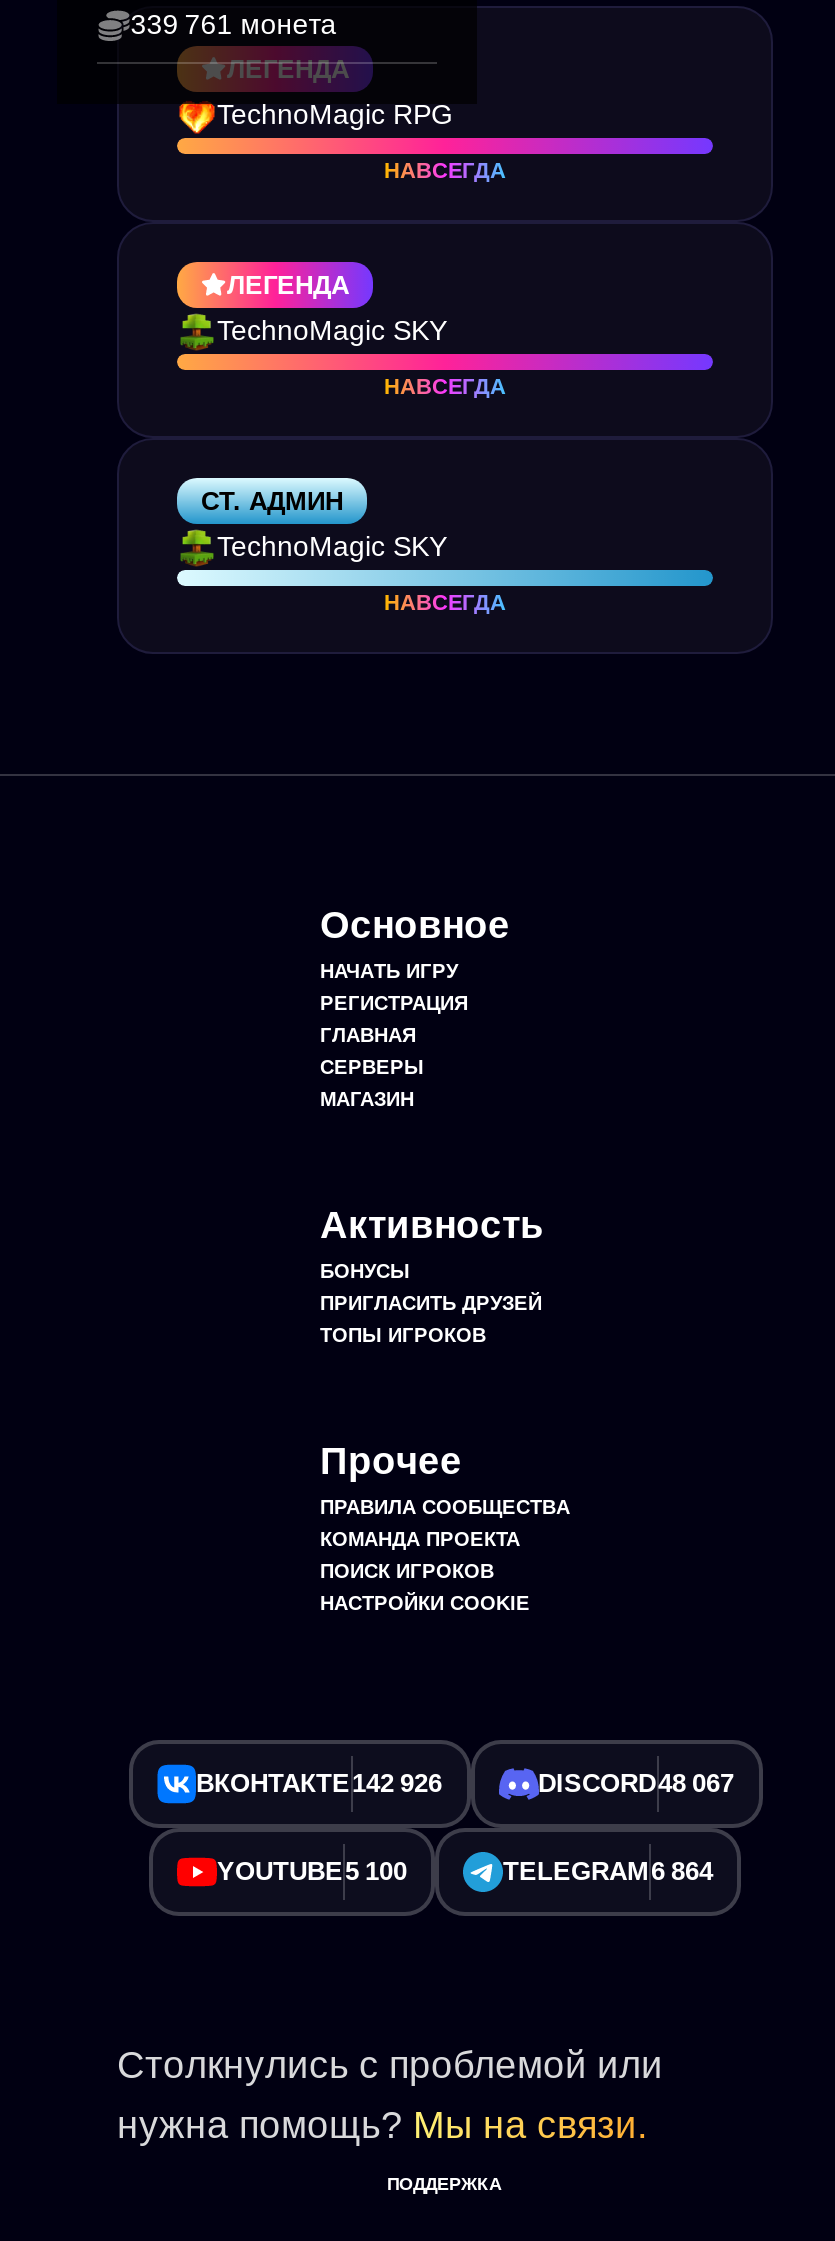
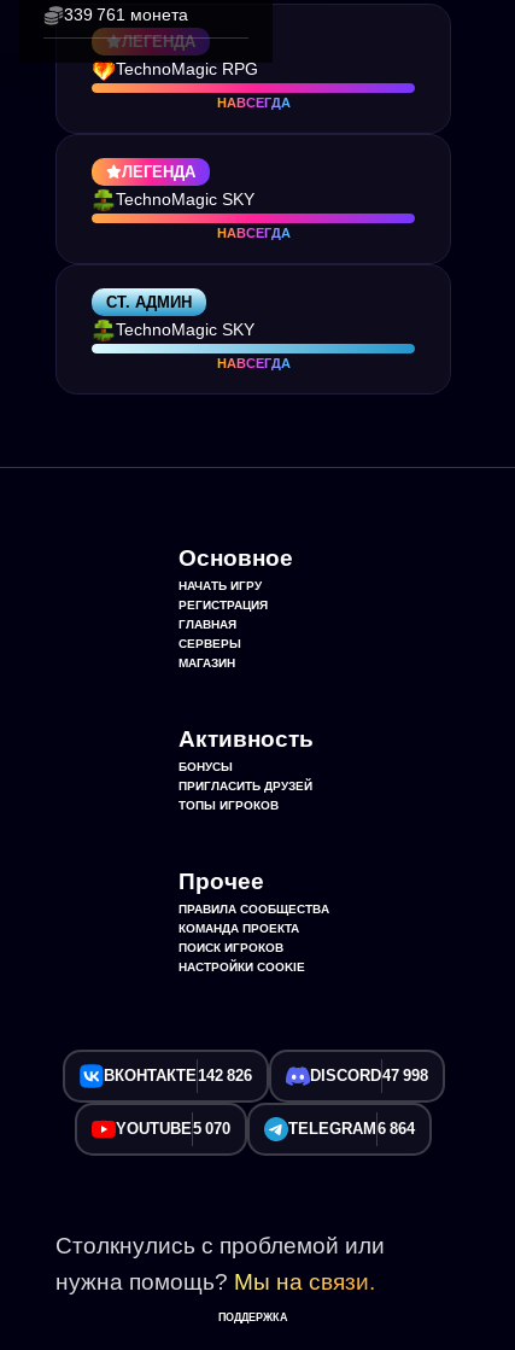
[196,1768,442,1798] ВКОНТАКТЕ142 926 -> [103,1066,251,1085] ВКОНТАКТЕ142 826
[538,1768,734,1798] DISCORD48 067 -> [309,1066,428,1085] DISCORD47 998
[217,1856,407,1886] YOUTUBE5 100 -> [116,1120,230,1138] YOUTUBE5 070

